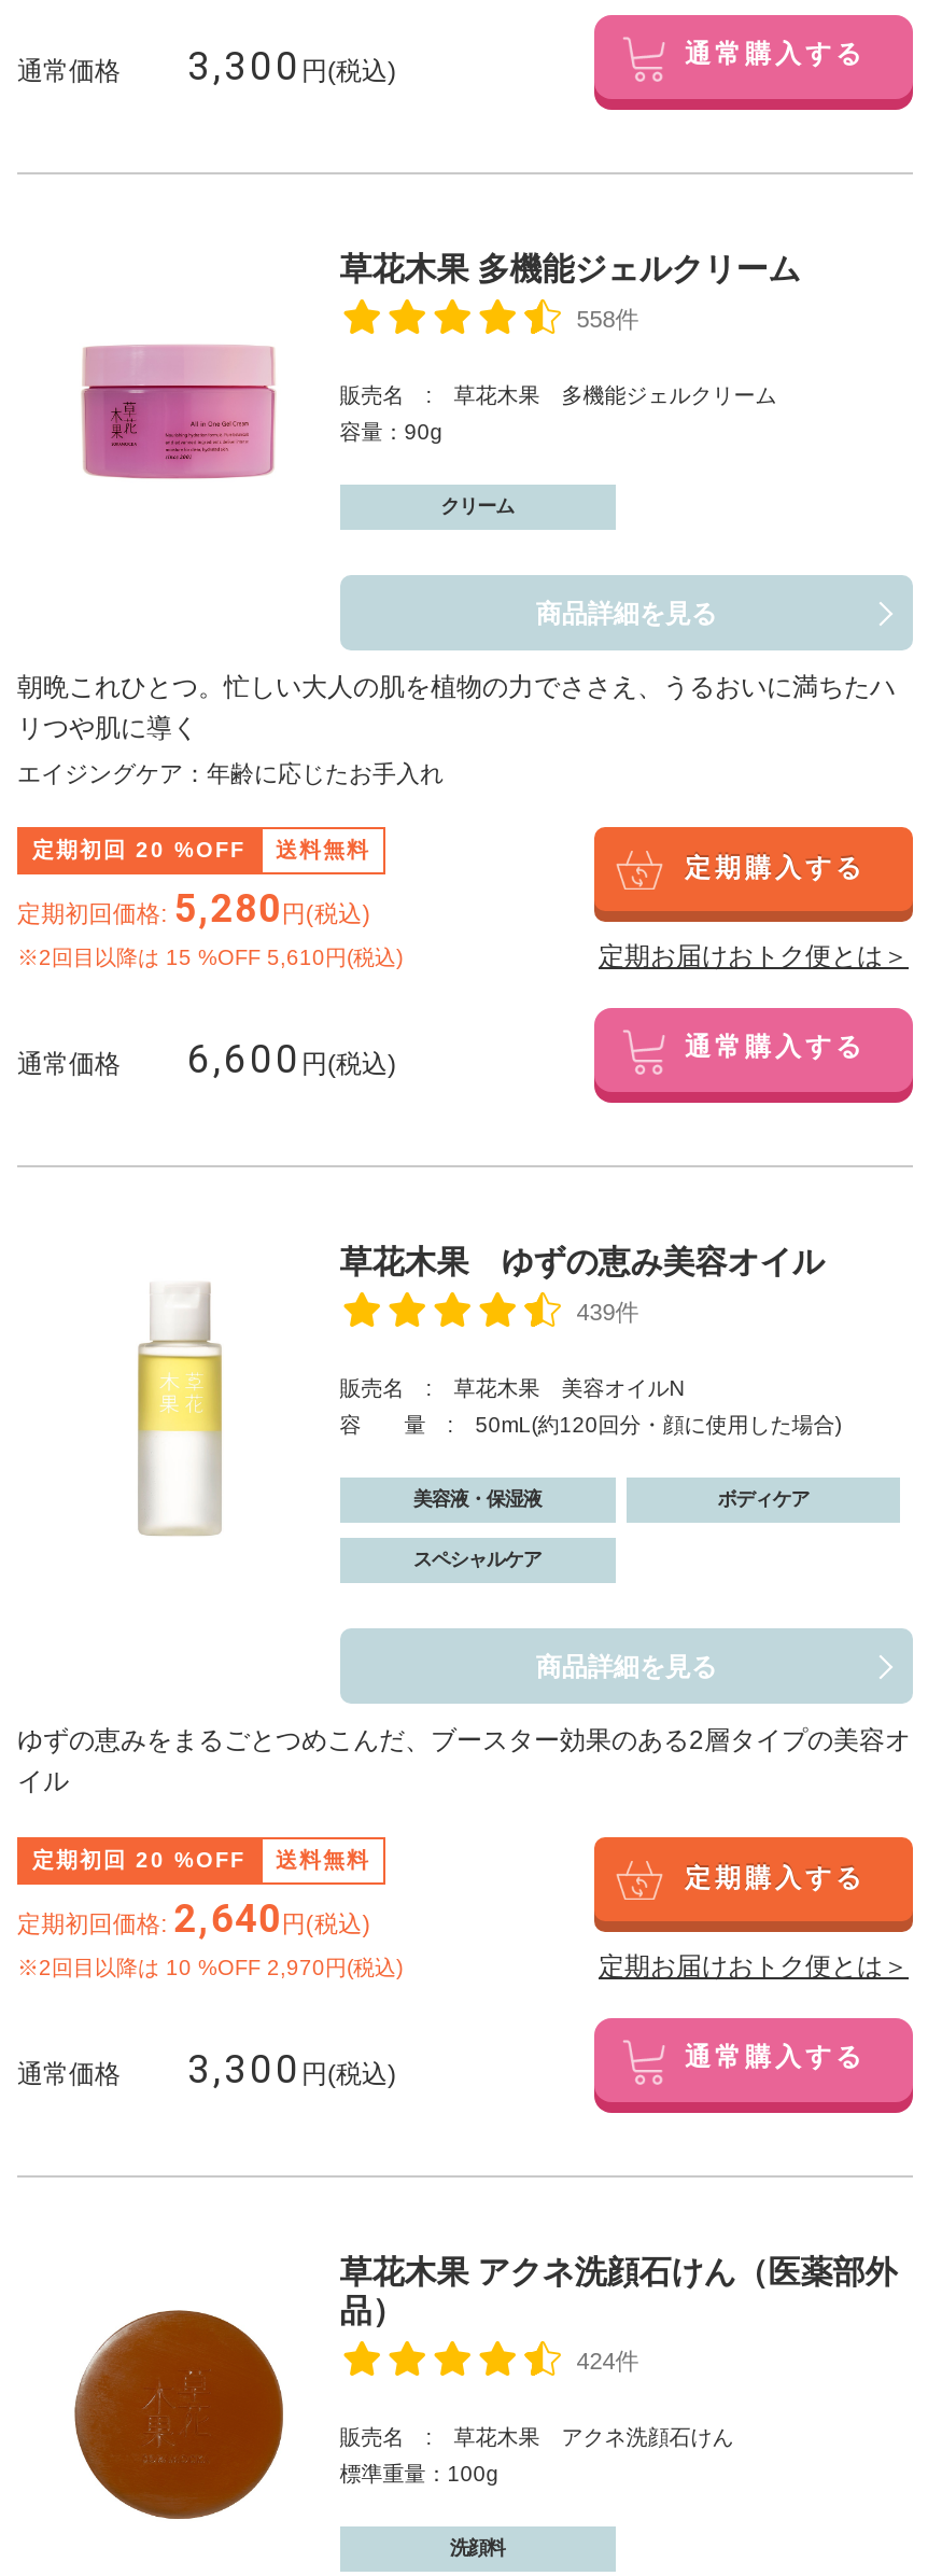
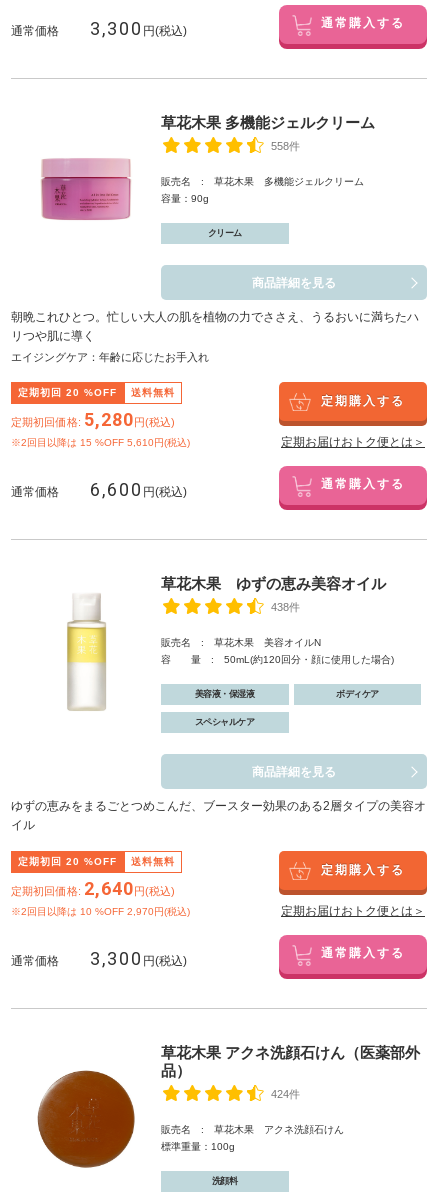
[577,1299,639,1325] 439件 -> [271,601,300,613] 438件

